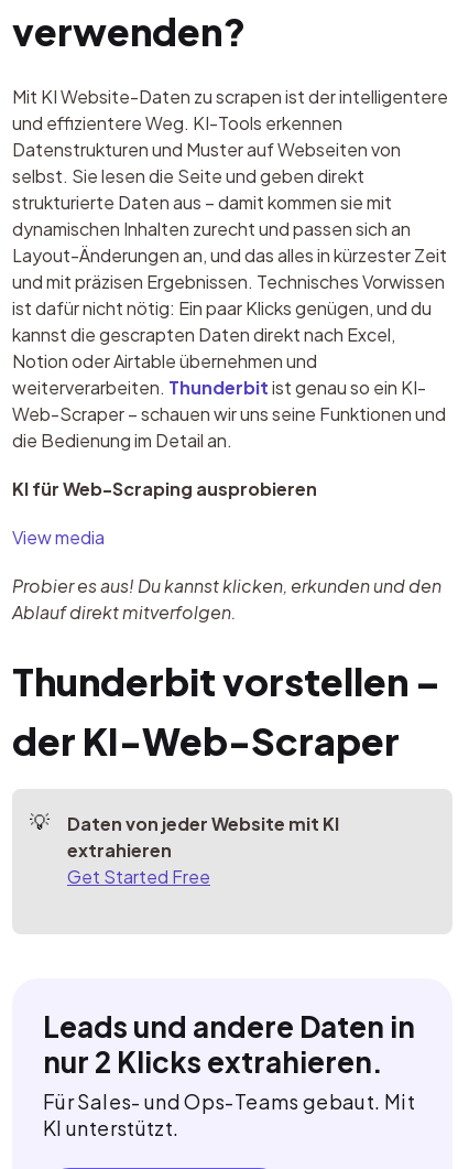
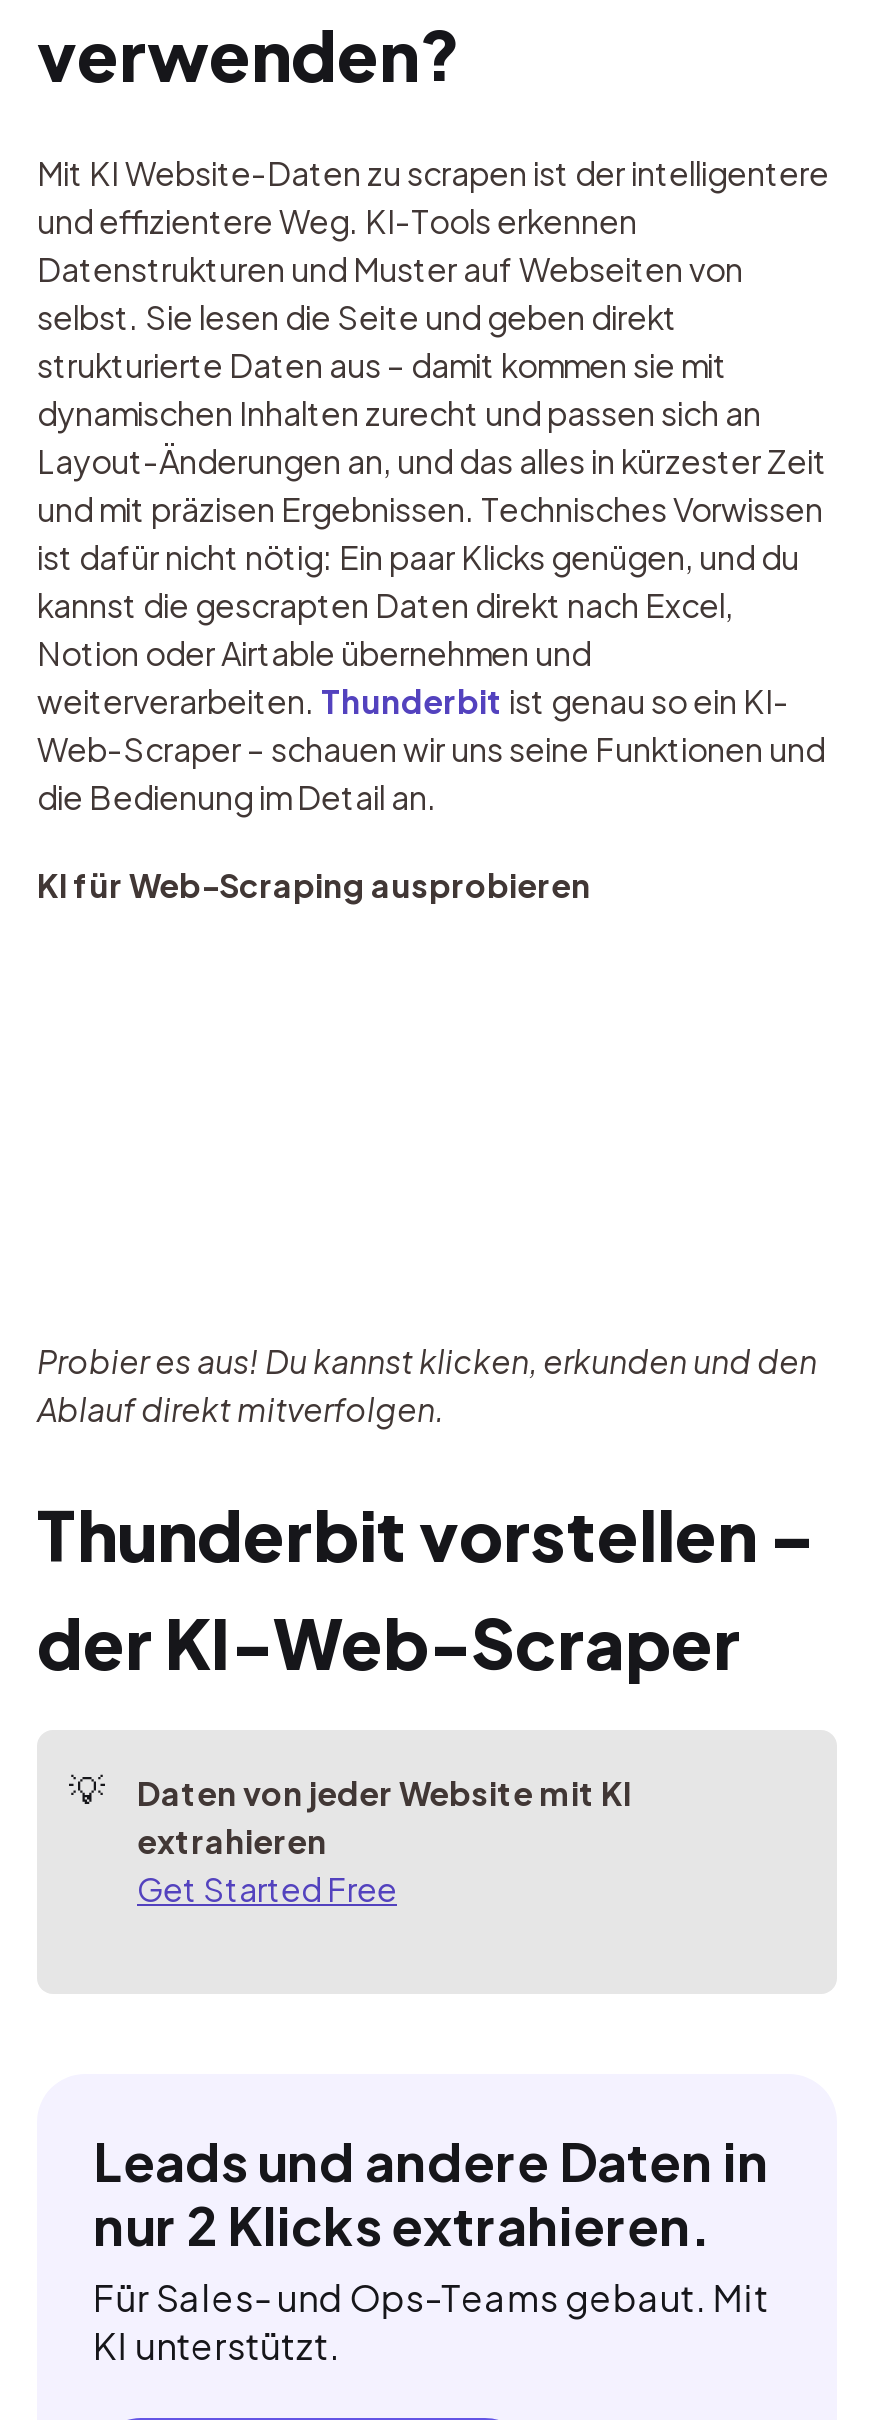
[12,526,105,549] View media -> none

